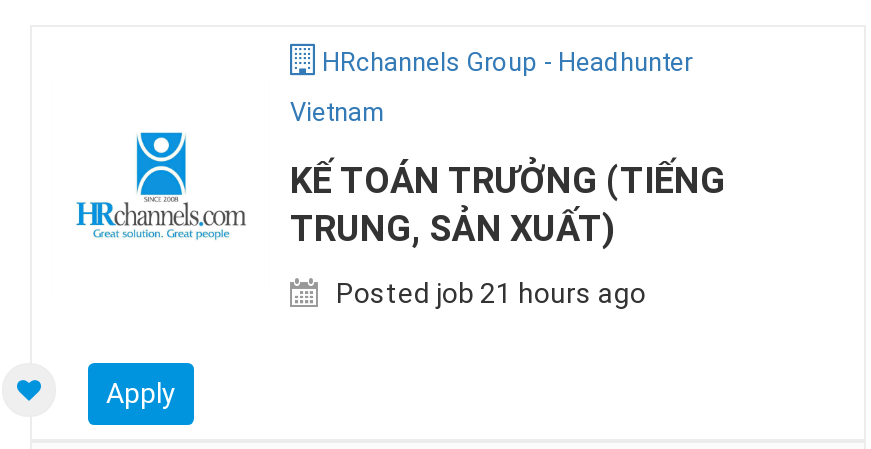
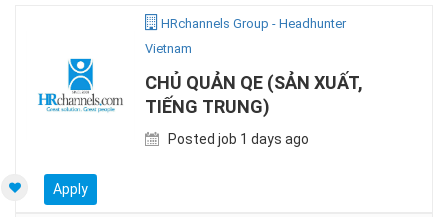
[290,159,726,249] KẾ TOÁN TRƯỞNG (TIẾNG | TRUNG, SẢN XUẤT) -> [145,72,363,117] CHỦ QUẢN QE (SẢN XUẤT, | TIẾNG TRUNG)
[330,277,646,309] Posted job 21 hours ago -> [165,131,309,147] Posted job 1 days ago

